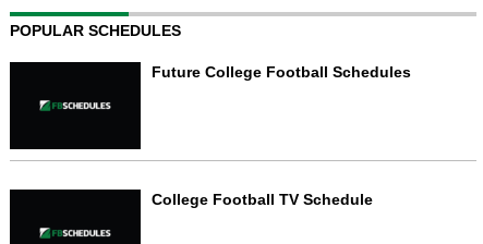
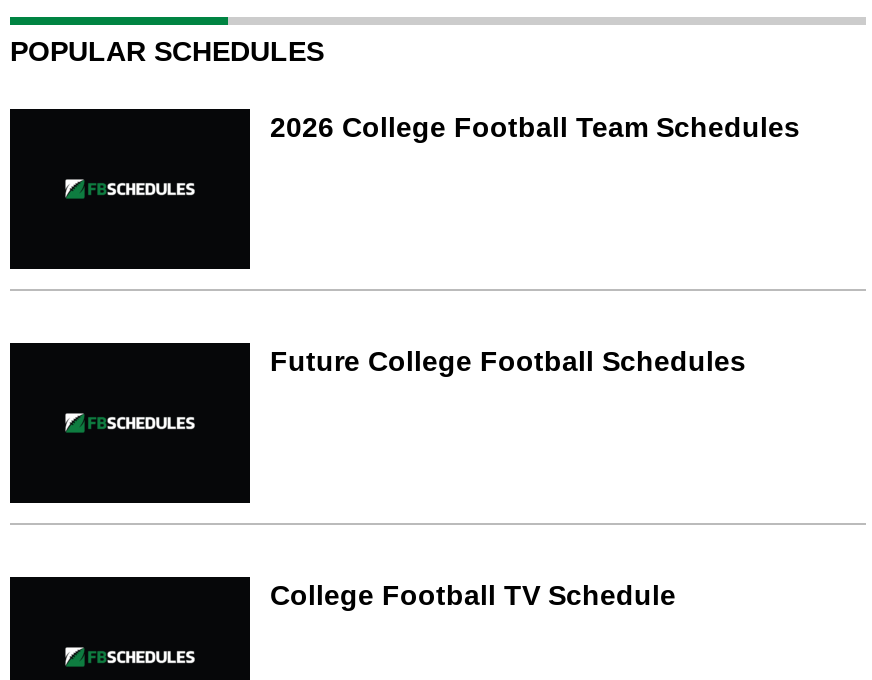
none -> [270,111,800,143] 2026 College Football Team Schedules

